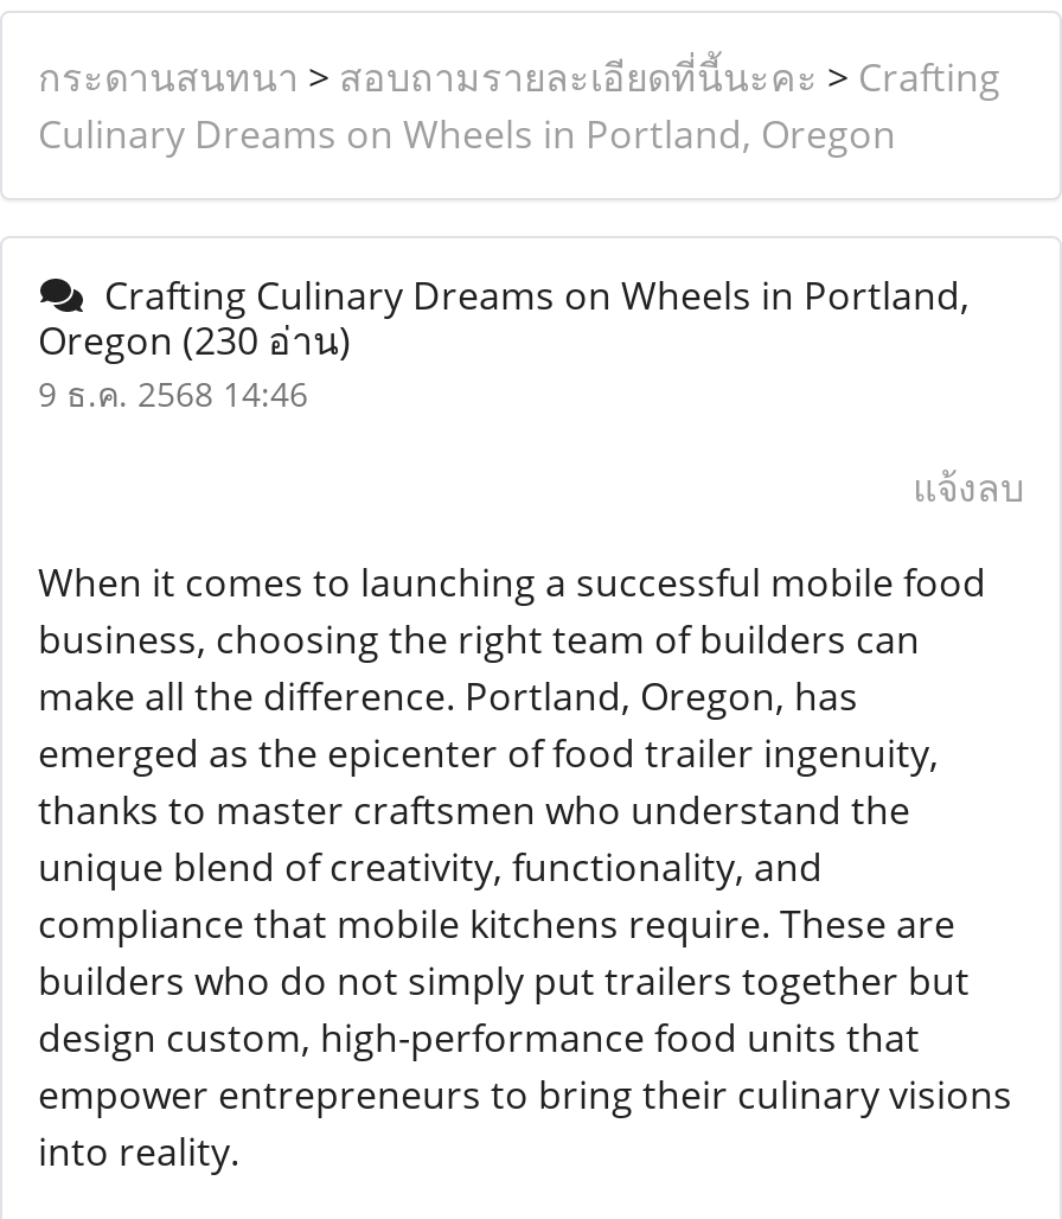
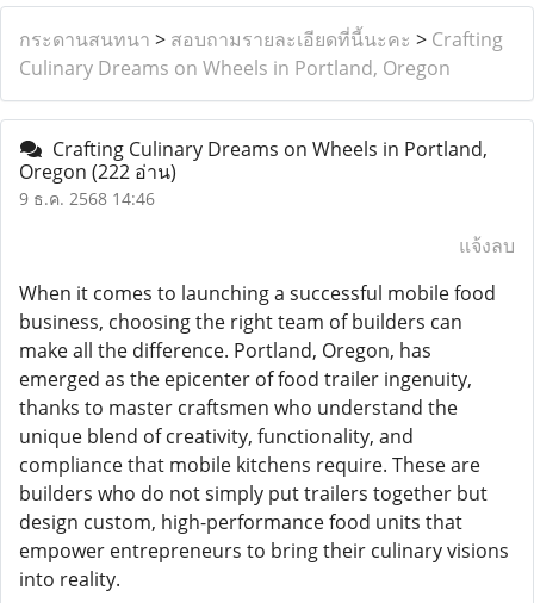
[38,314,351,366] Oregon (230 อ่าน) -> [19,158,176,185] Oregon (222 อ่าน)

